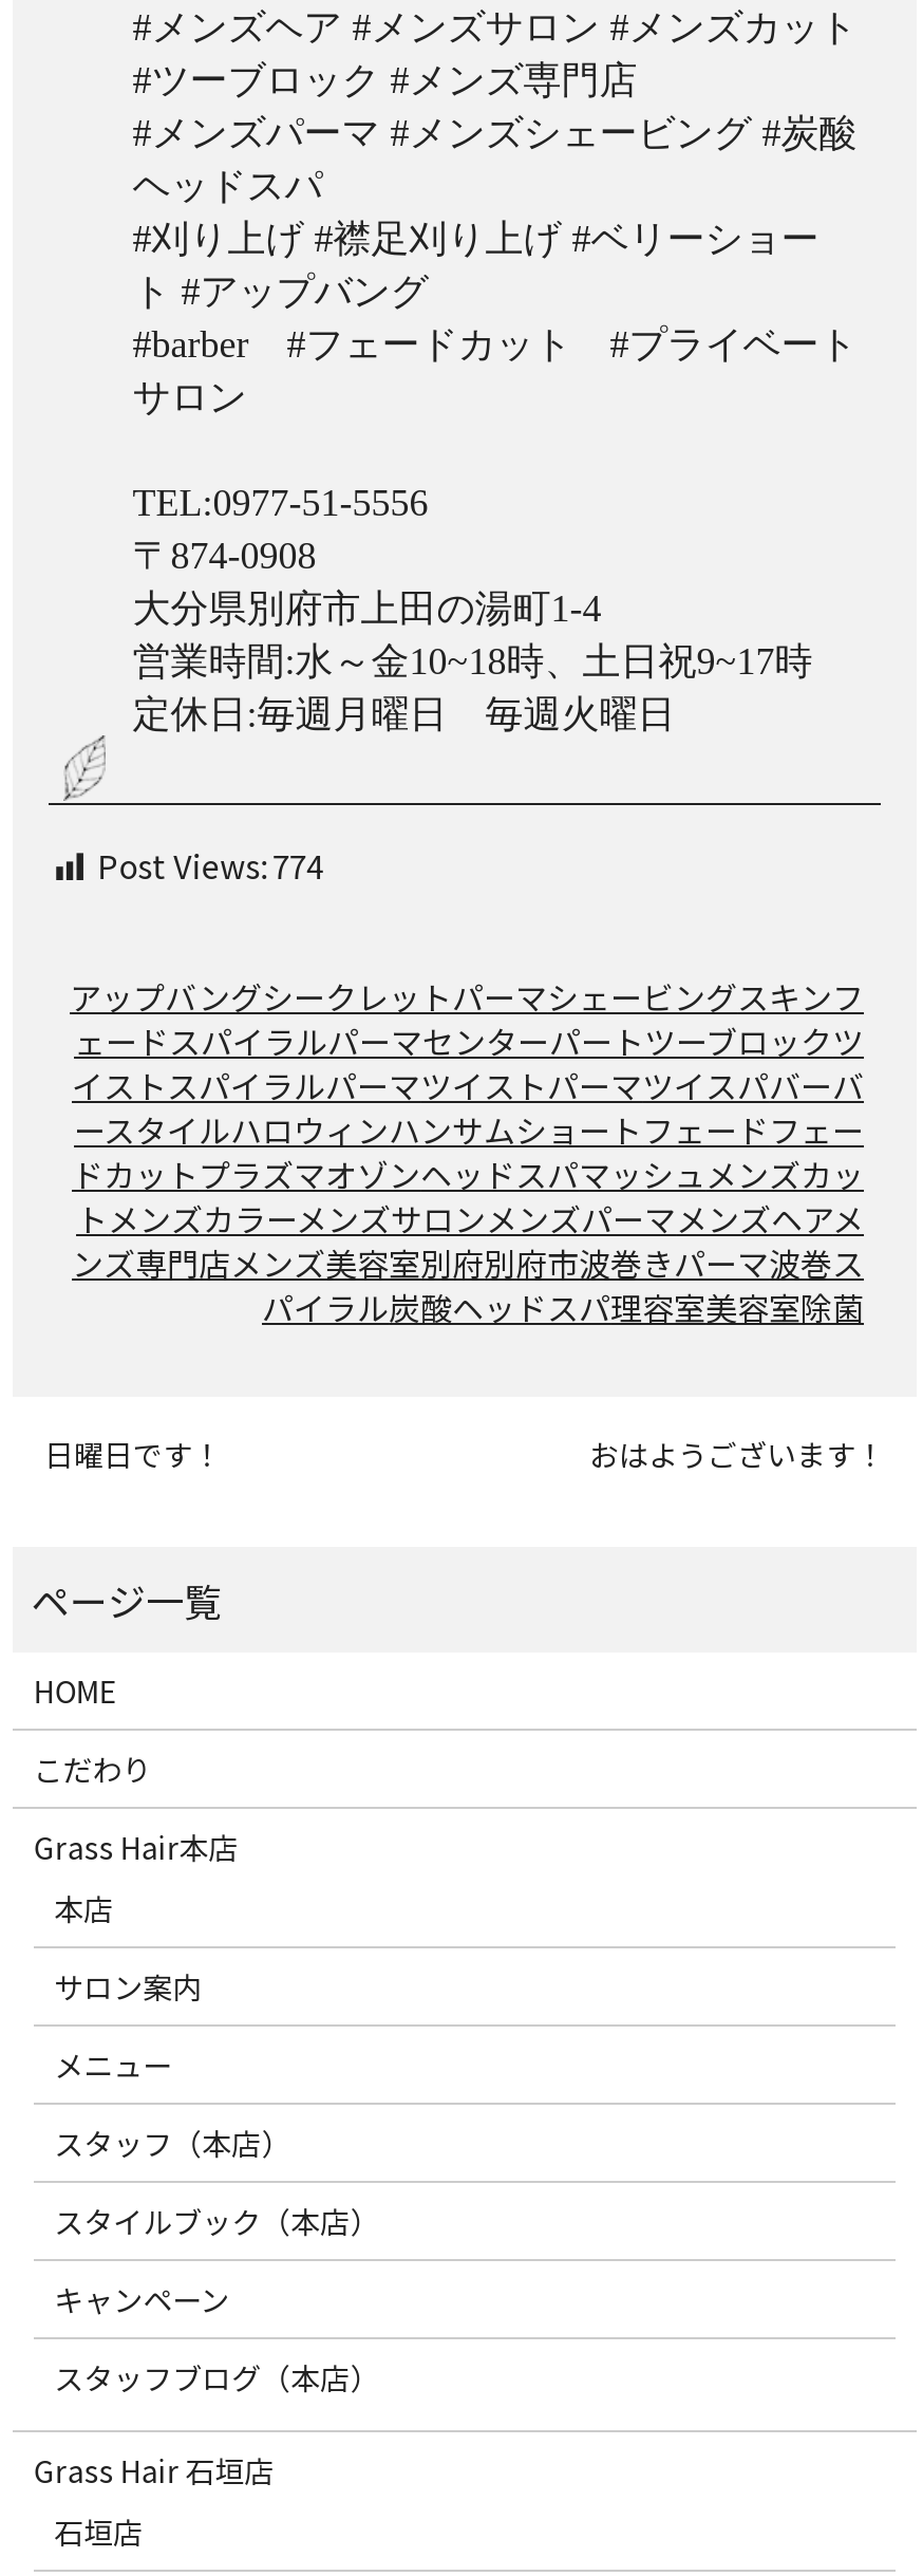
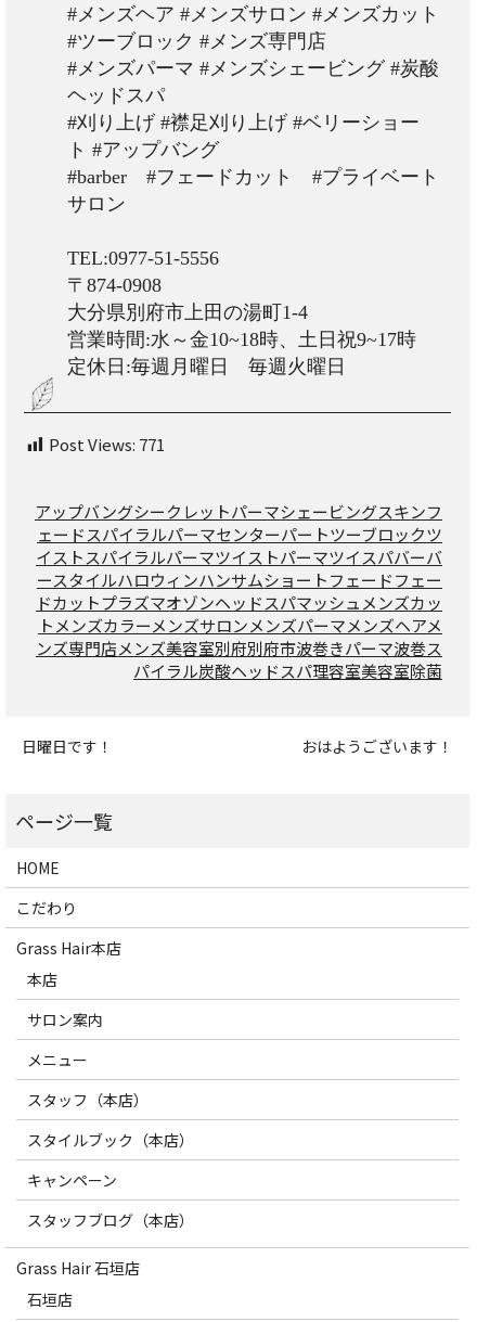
[97,843,323,888] Post Views: 774 -> [49,433,165,455] Post Views: 771

